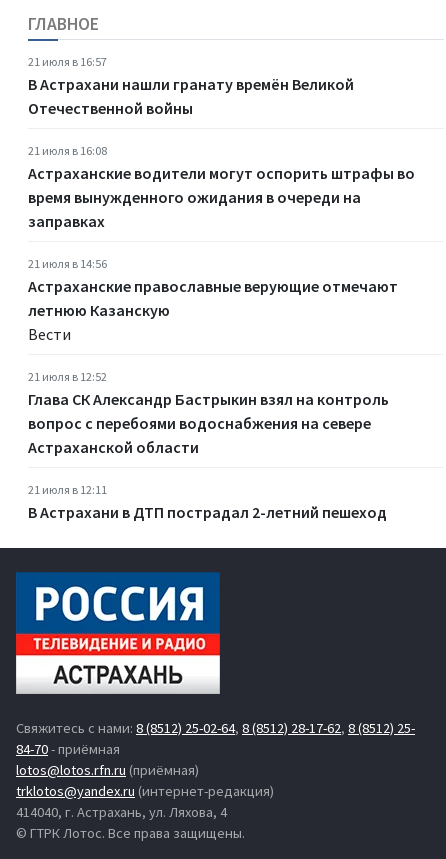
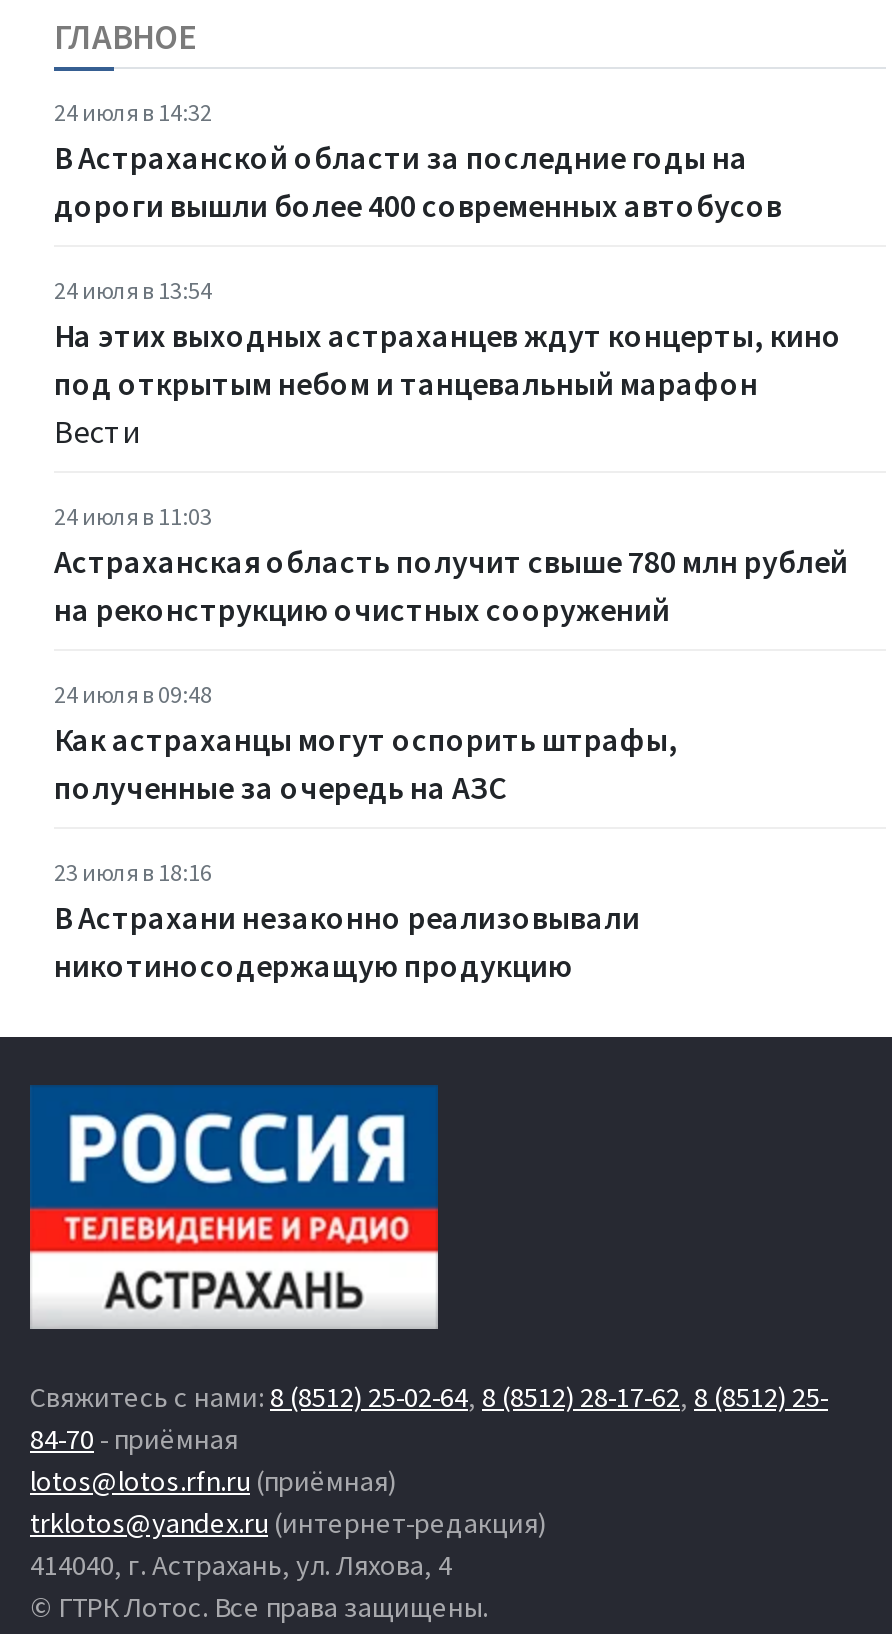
[28,54,415,320] 21 июля в 16:57 | В Астрахани нашли гранату времён Великой | Отечественной войны | 21 июля в 16:08 | Астраханские водители могут оспорить штрафы во | время вынужденного ожидания в очереди на | заправках | 21 июля в 14:56 | Астраханские православные верующие отмечают | летнюю Казанскую -> [54,97,842,403] 24 июля в 14:32 | В Астраханской области за последние годы на | дороги вышли более 400 современных автобусов | 24 июля в 13:54 | На этих выходных астраханцев ждут концерты, кино | под открытым небом и танцевальный марафон
moved [28,324,71,344] -> [54,411,140,451]: Вести
[28,369,389,522] 21 июля в 12:52 | Глава СК Александр Бастрыкин взял на контроль | вопрос с перебоями водоснабжения на севере | Астраханской области | 21 июля в 12:11 | В Астрахани в ДТП пострадал 2-летний пешеход -> [54,501,848,985] 24 июля в 11:03 | Астраханская область получит свыше 780 млн рублей | на реконструкцию очистных сооружений | 24 июля в 09:48 | Как астраханцы могут оспорить штрафы, | полученные за очередь на АЗС | 23 июля в 18:16 | В Астрахани незаконно реализовывали | никотиносодержащую продукцию

